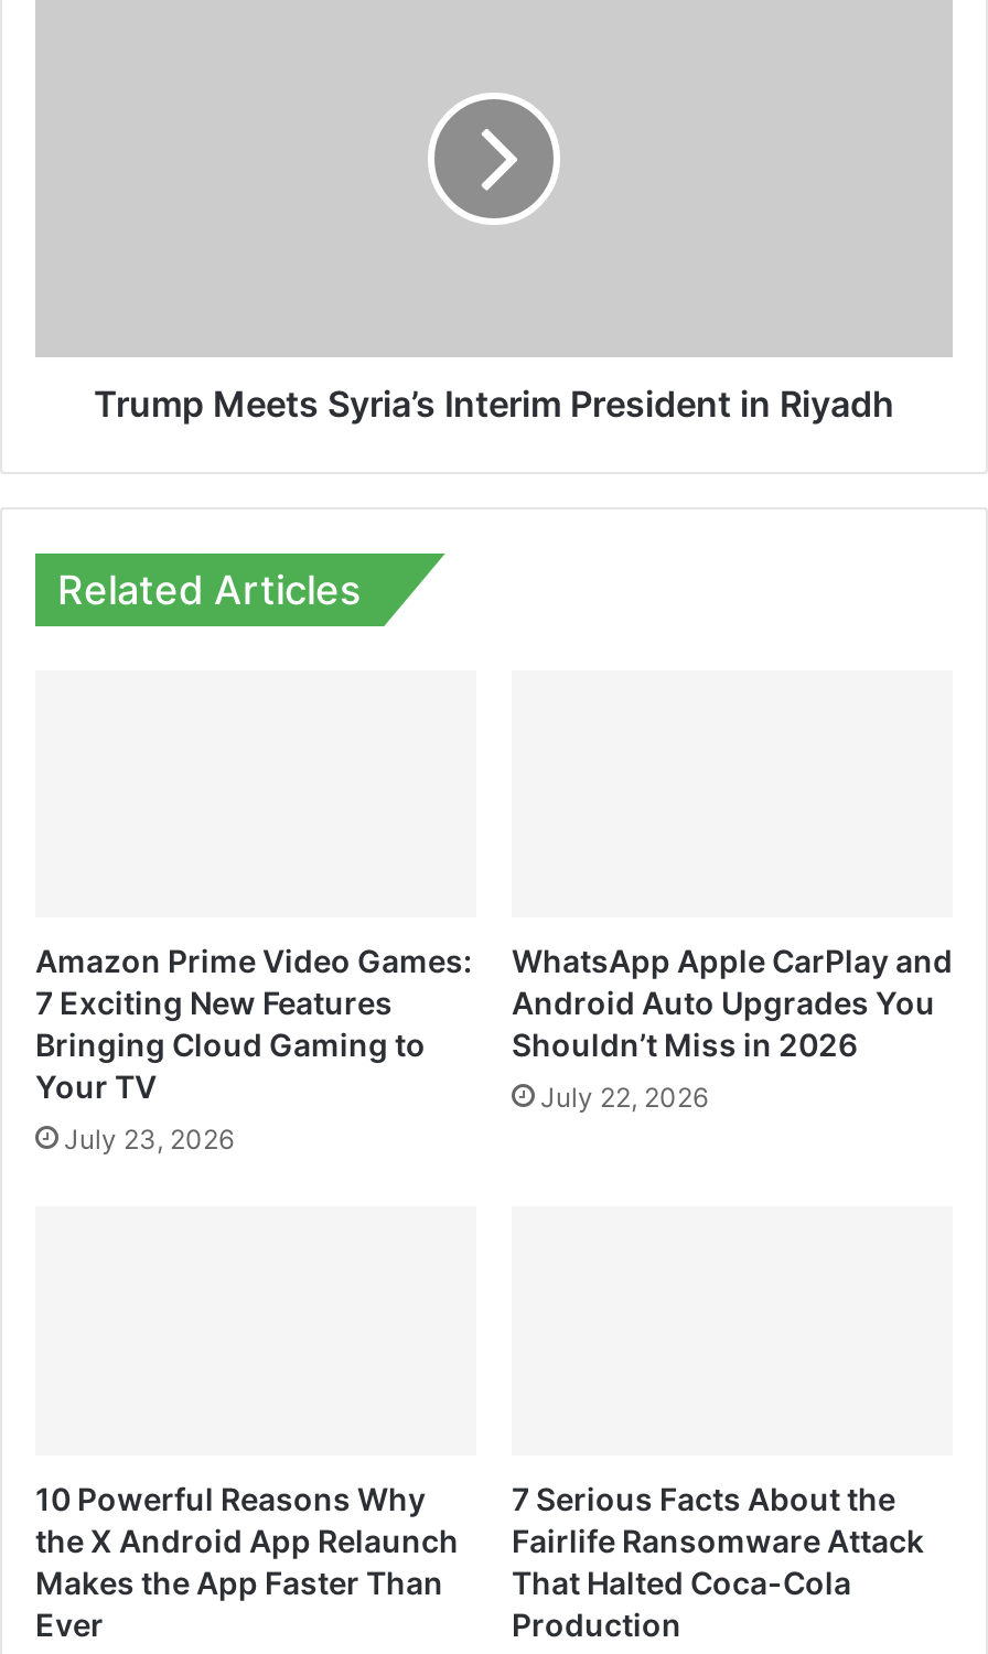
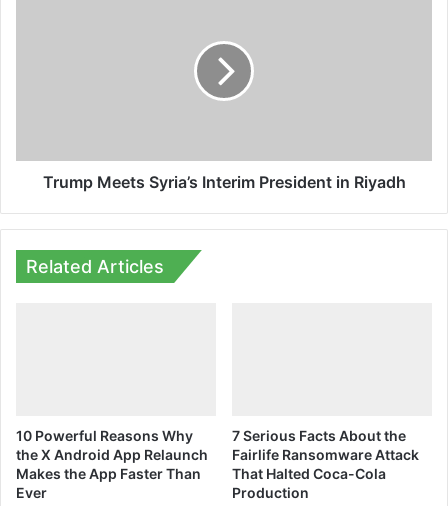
[35,942,472,1156] Amazon Prime Video Games: | 7 Exciting New Features | Bringing Cloud Gaming to | Your TV | July 23, 2026 -> none
[512,942,953,1114] WhatsApp Apple CarPlay and | Android Auto Upgrades You | Shouldn’t Miss in 2026 | July 22, 2026 -> none

